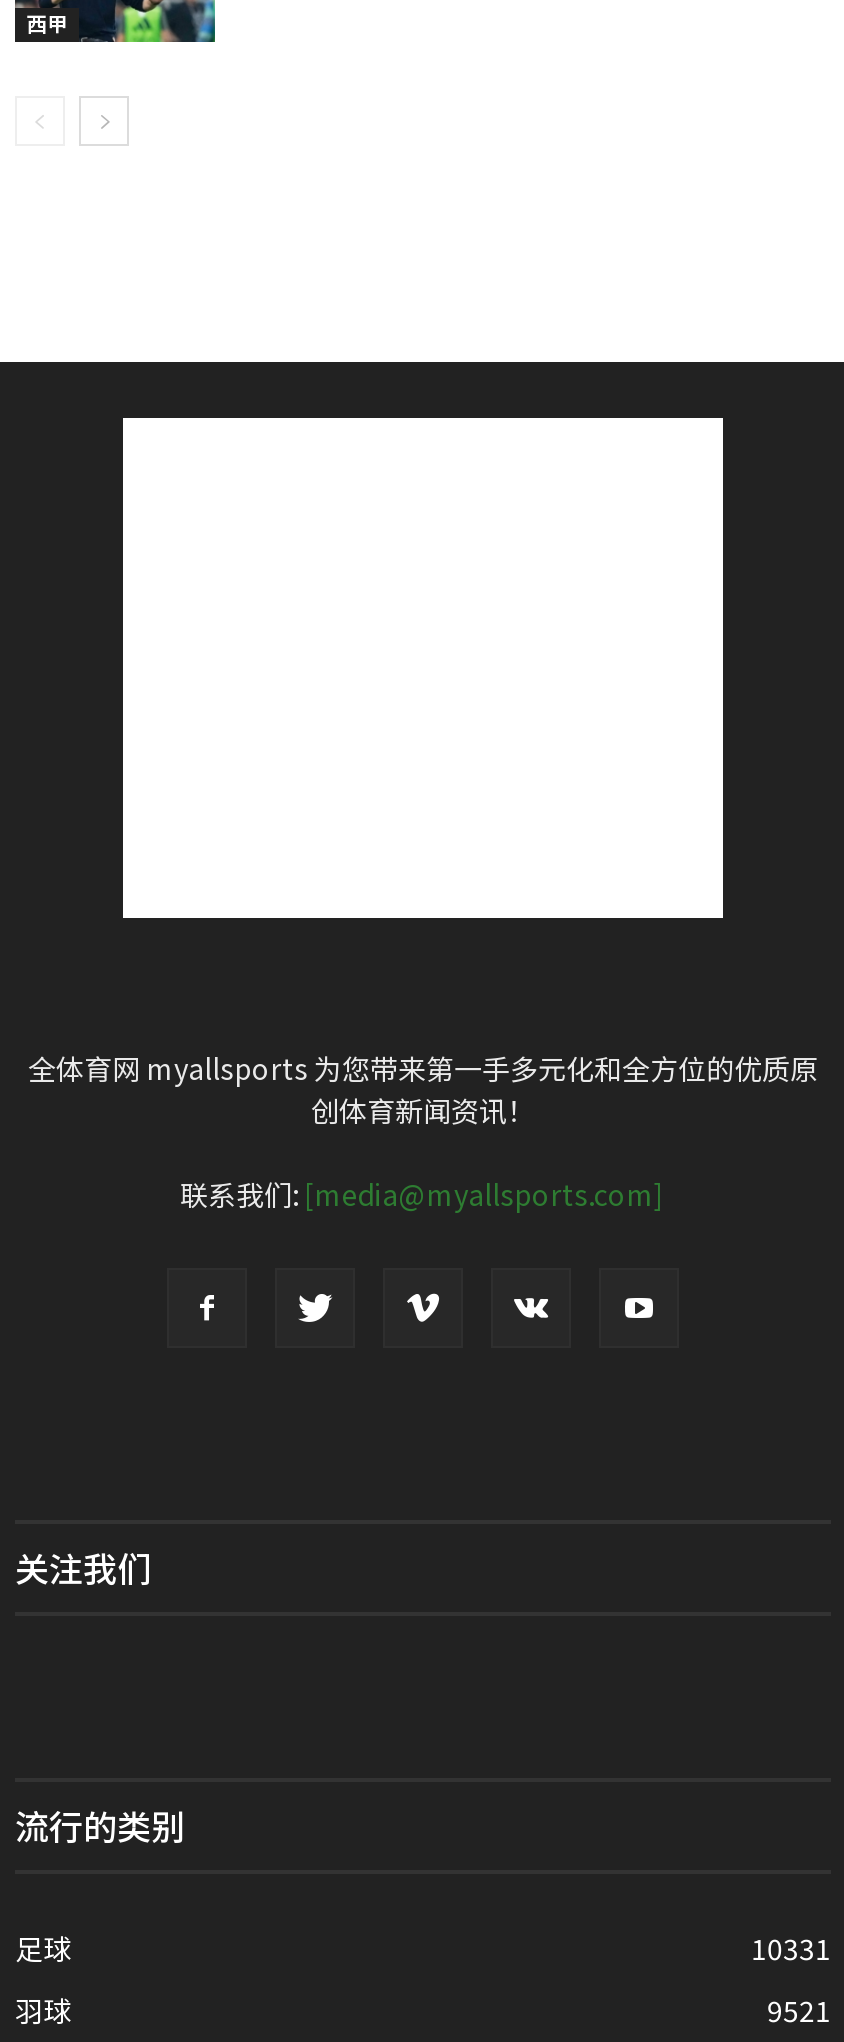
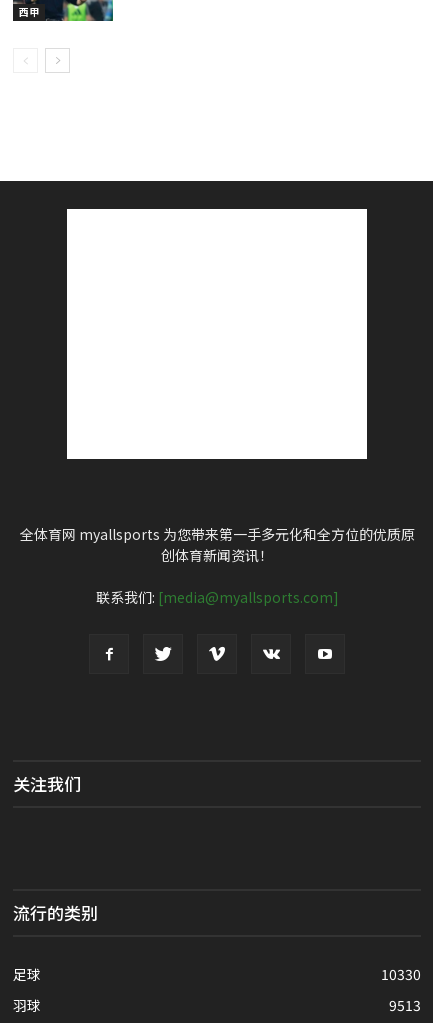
[751,1928,831,1968] 10331 -> [381,964,421,984] 10330
[767,1990,831,2030] 9521 -> [389,995,421,1015] 9513

